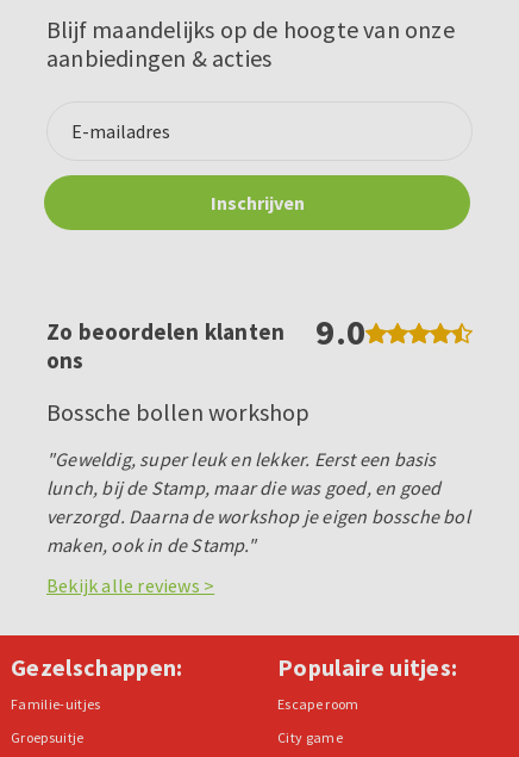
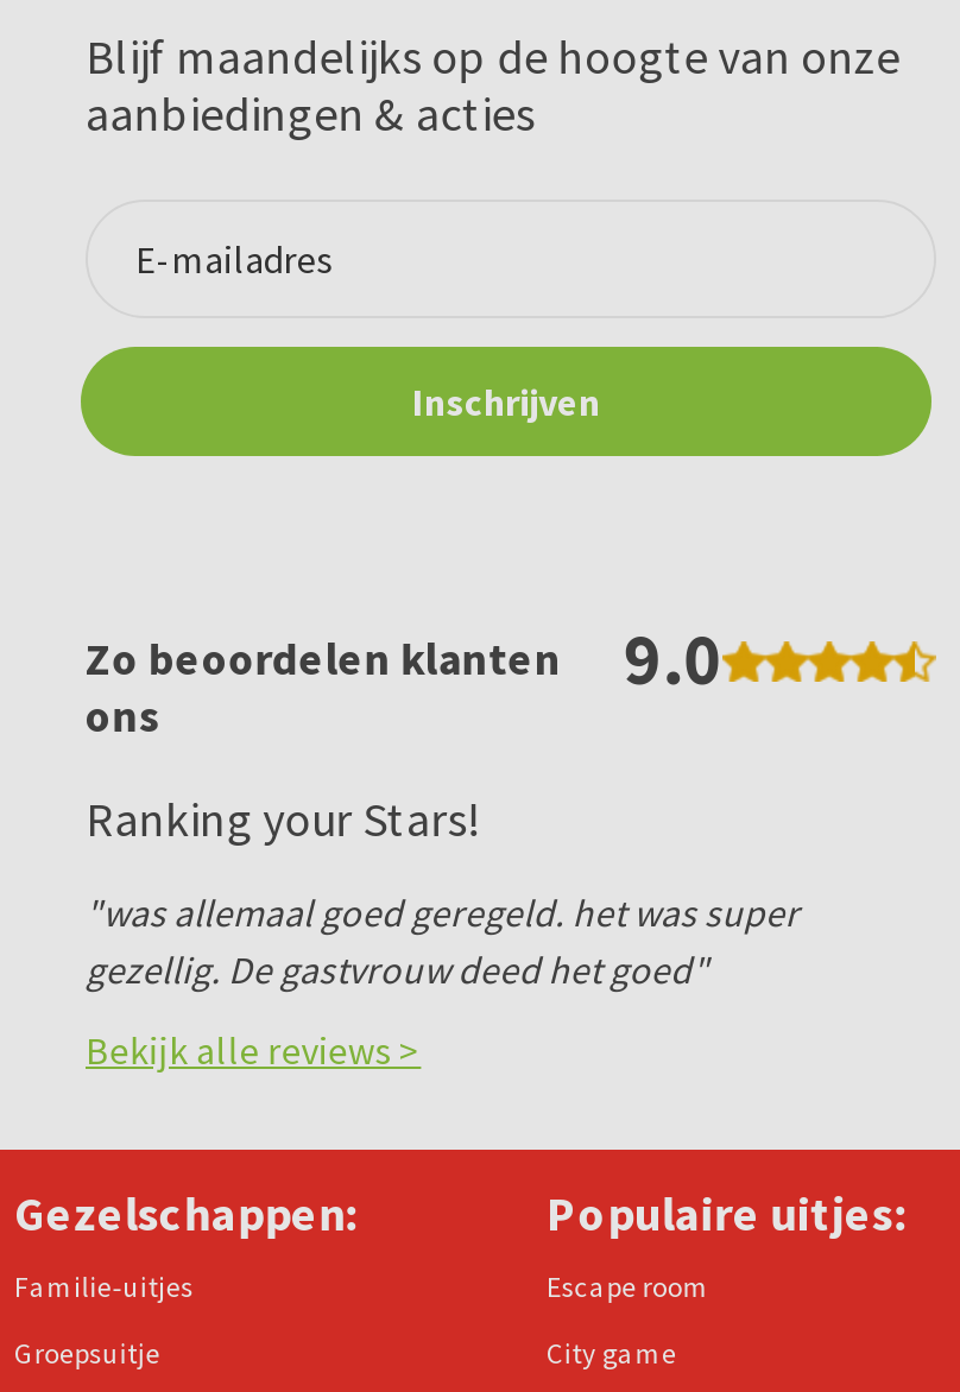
[46,397,310,427] Bossche bollen workshop -> [86,789,482,849] Ranking your Stars!
[46,447,470,557] "Geweldig, super leuk en lekker. Eerst een basis | lunch, bij de Stamp, maar die was goed, en goed | verzorgd. Daarna de workshop je eigen bossche bol | maken, ook in de Stamp." -> [86,889,799,993] "was allemaal goed geregeld. het was super | gezellig. De gastvrouw deed het goed"

